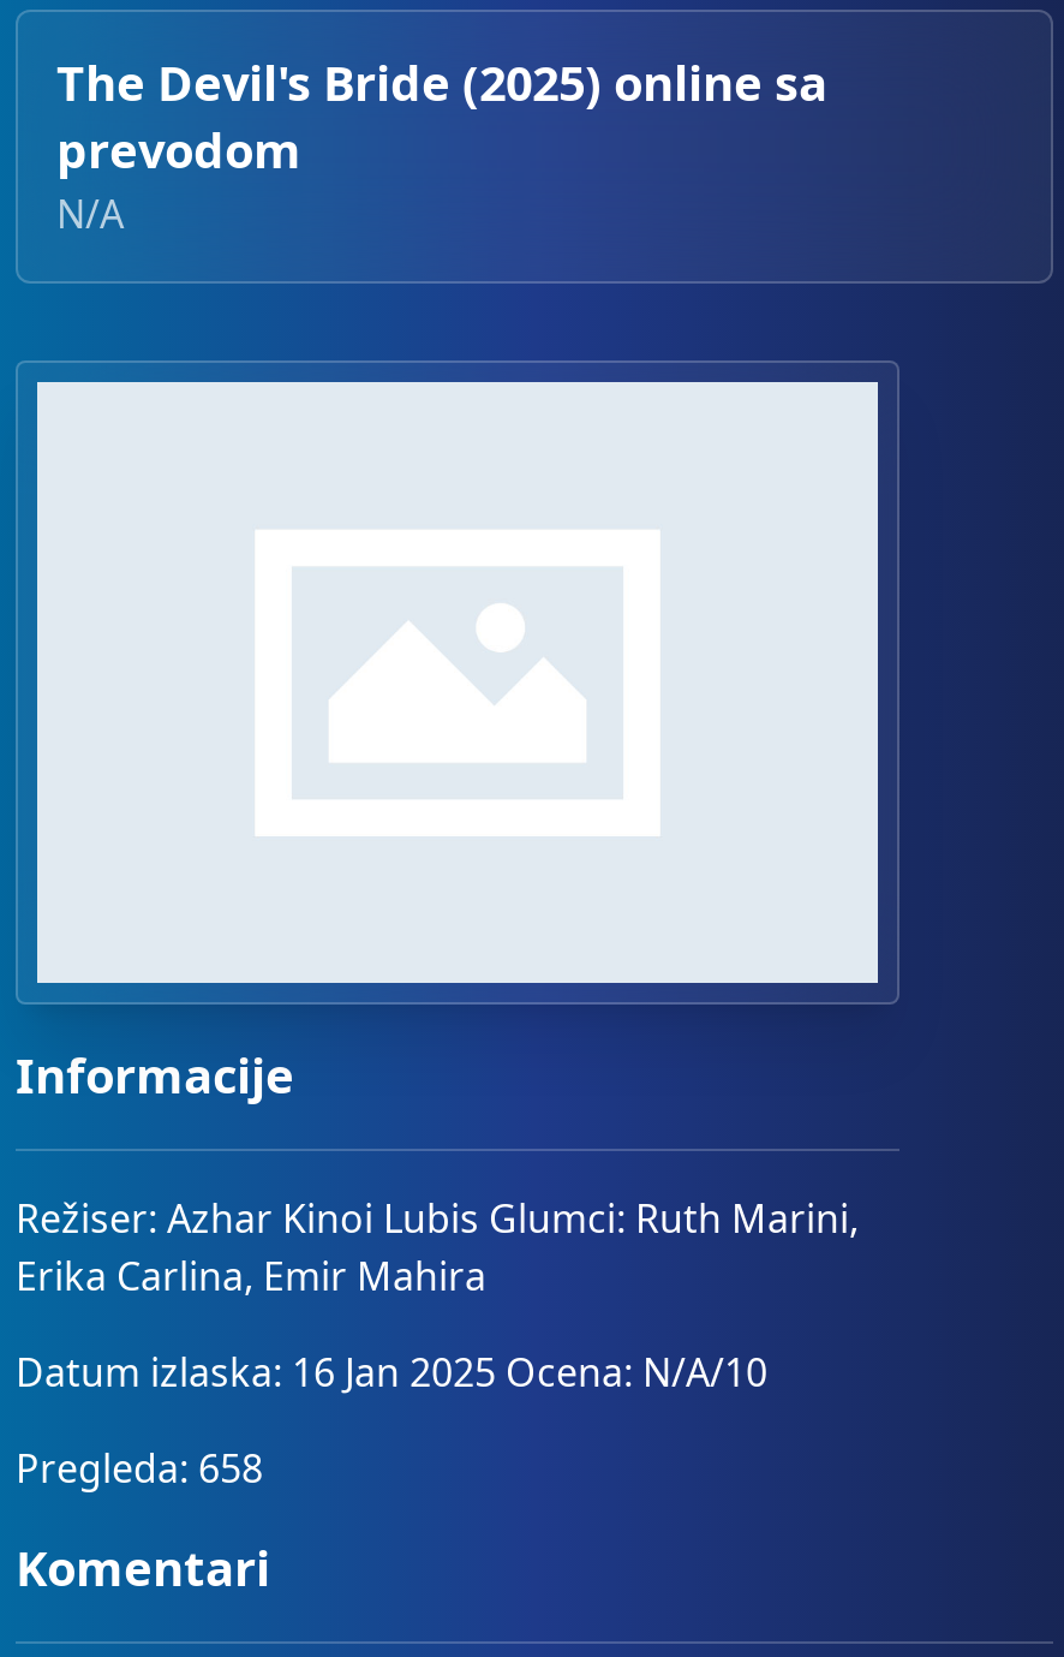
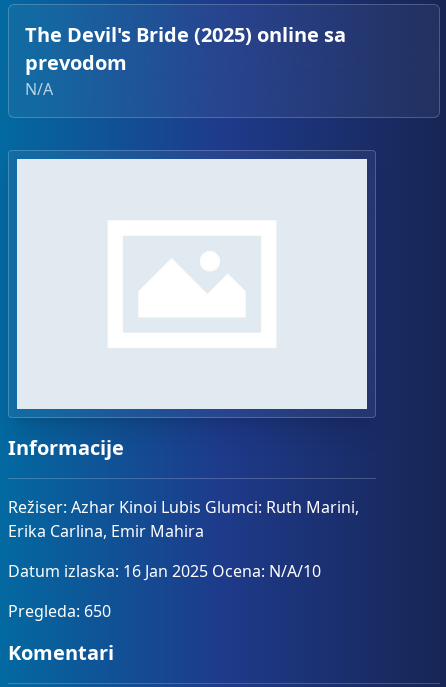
[16,1441,263,1494] Pregleda: 658 -> [8,600,111,622] Pregleda: 650

